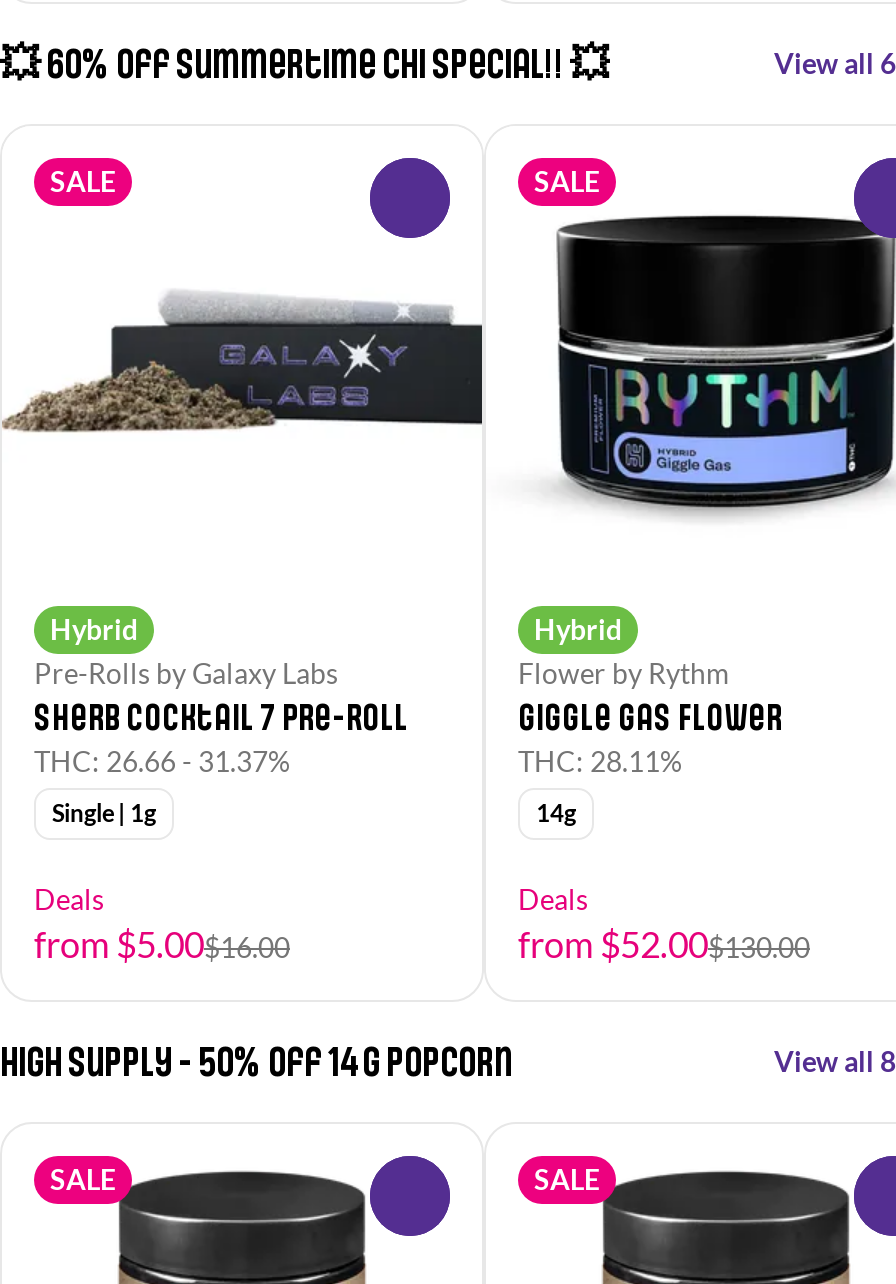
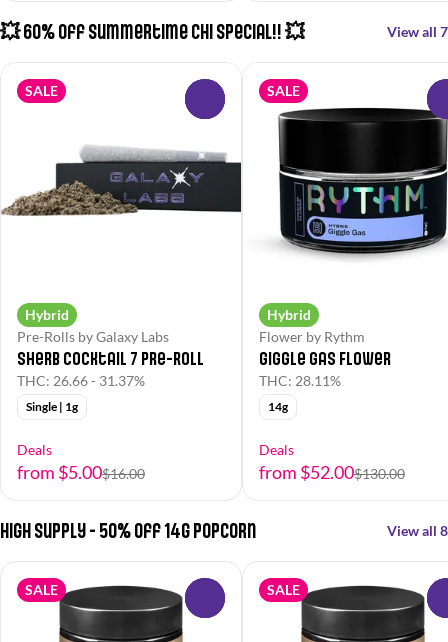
[774,46,896,80] View all 6 -> [387,23,448,40] View all 7

